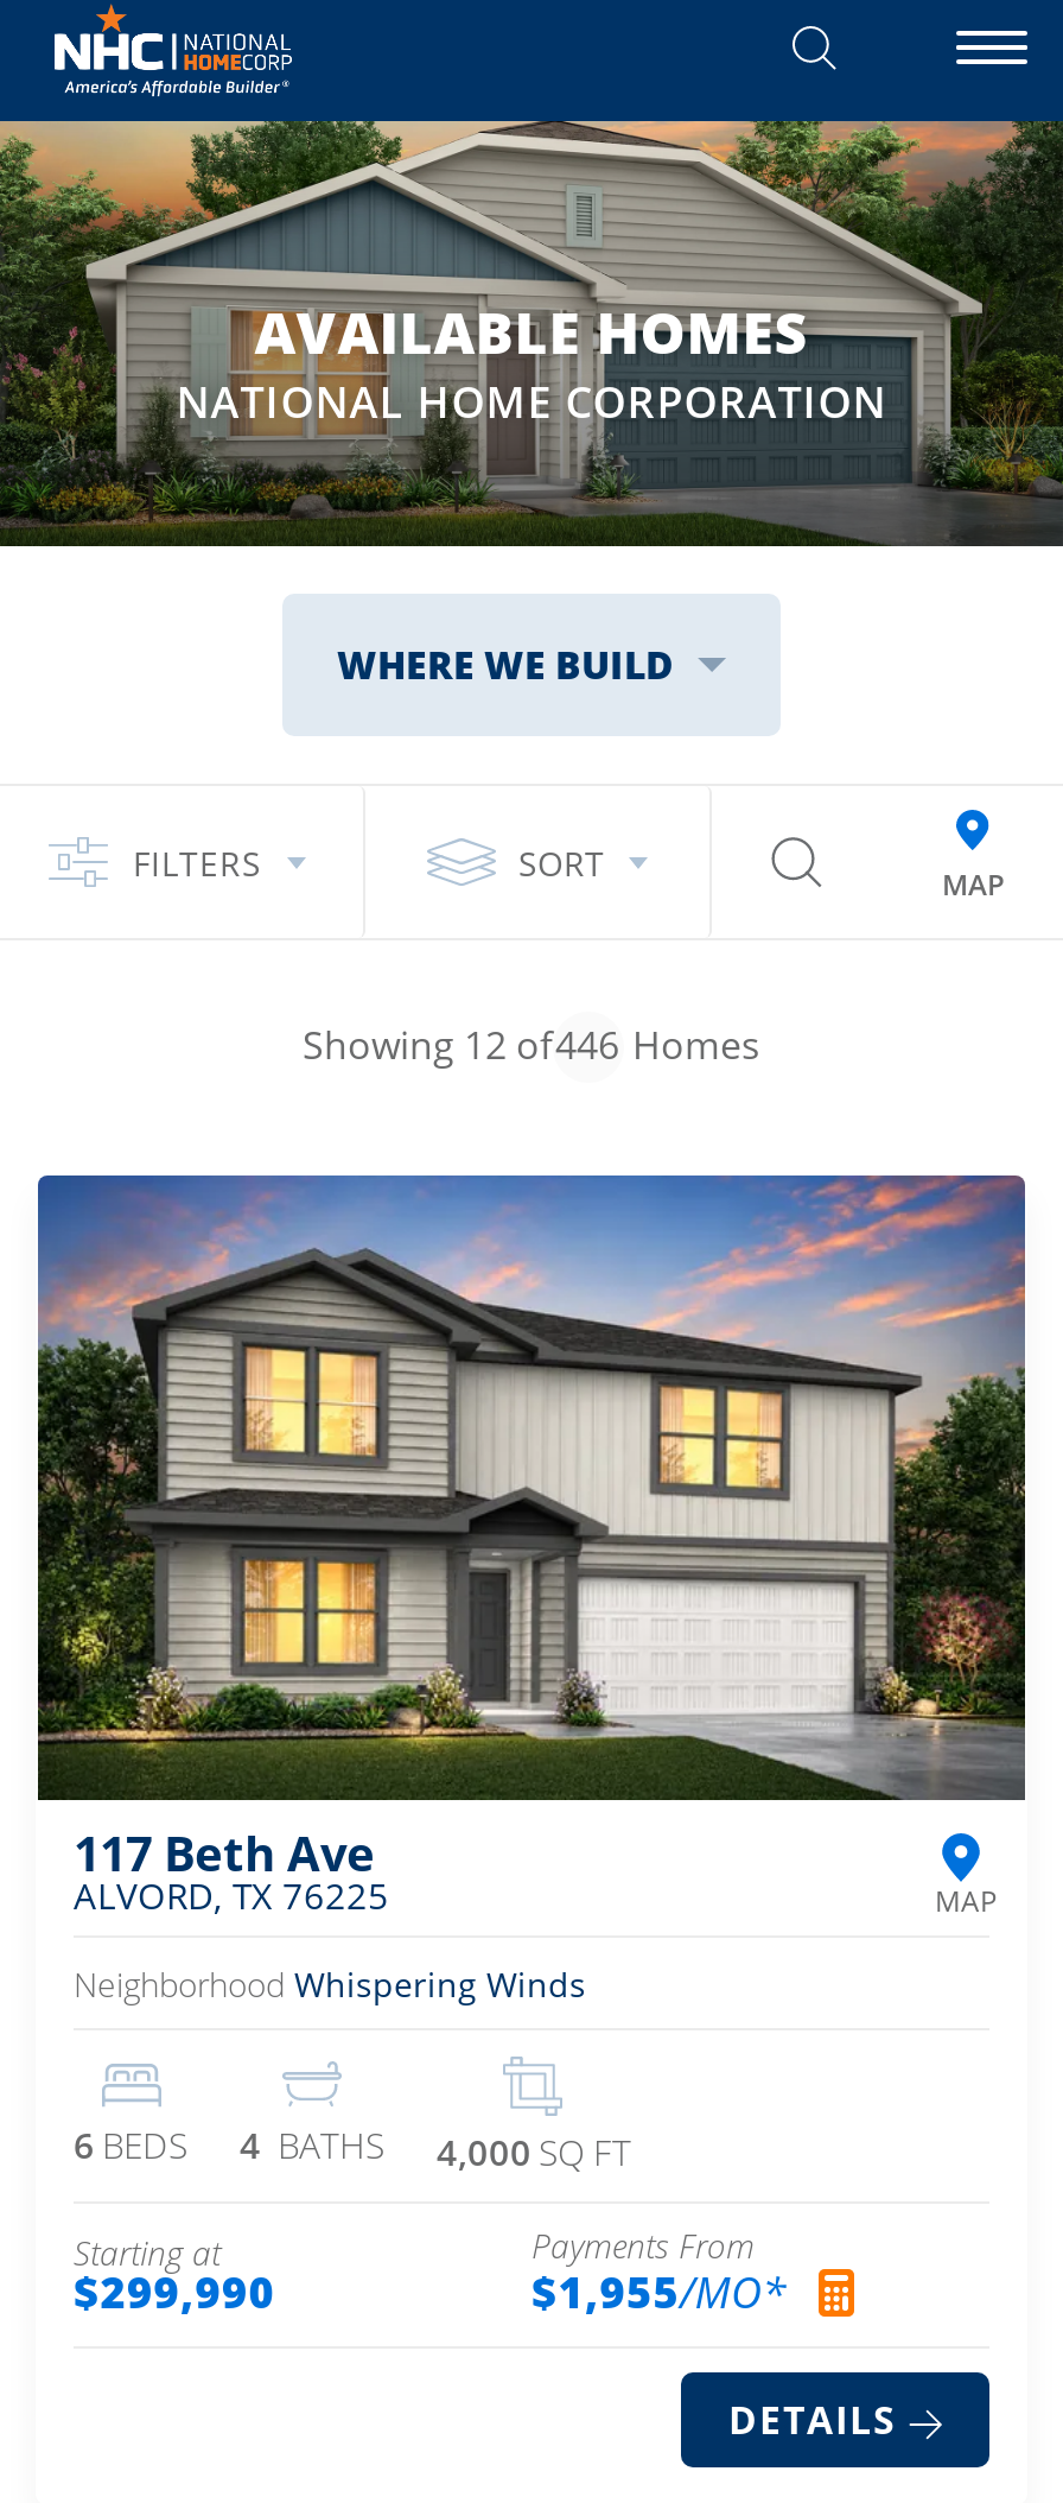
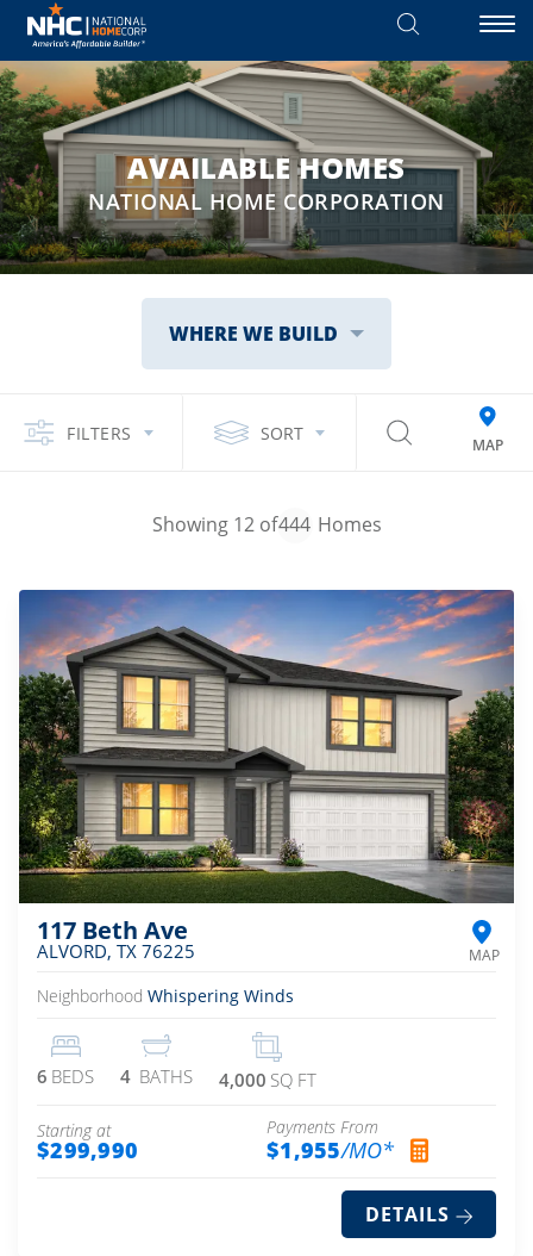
[303,1019,760,1071] Showing 12 of 446 Homes -> [152,511,381,536] Showing 12 of 444 Homes

